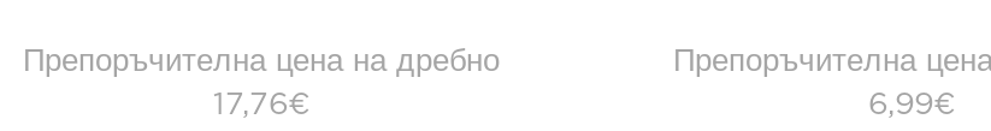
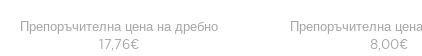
[868,89,955,120] 6,99€ -> [370,38,408,51] 8,00€

